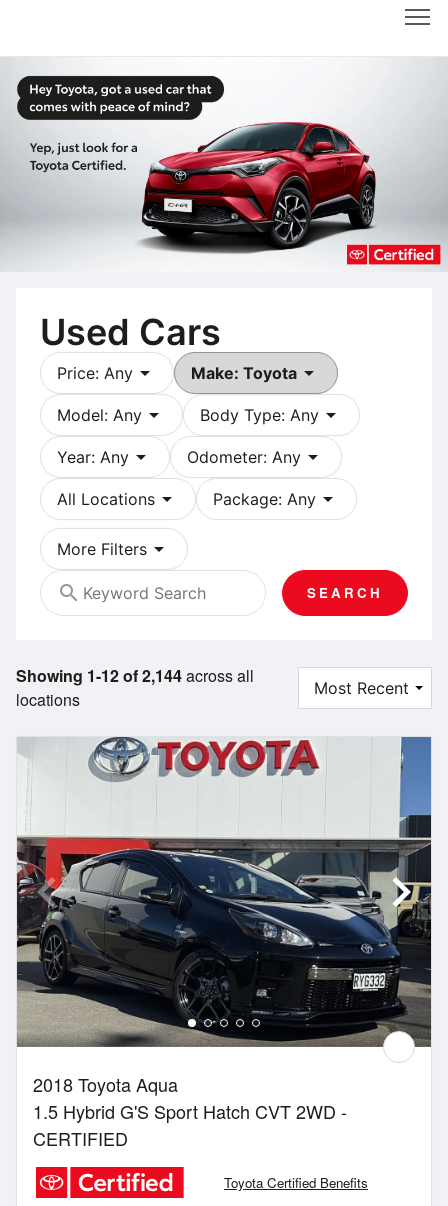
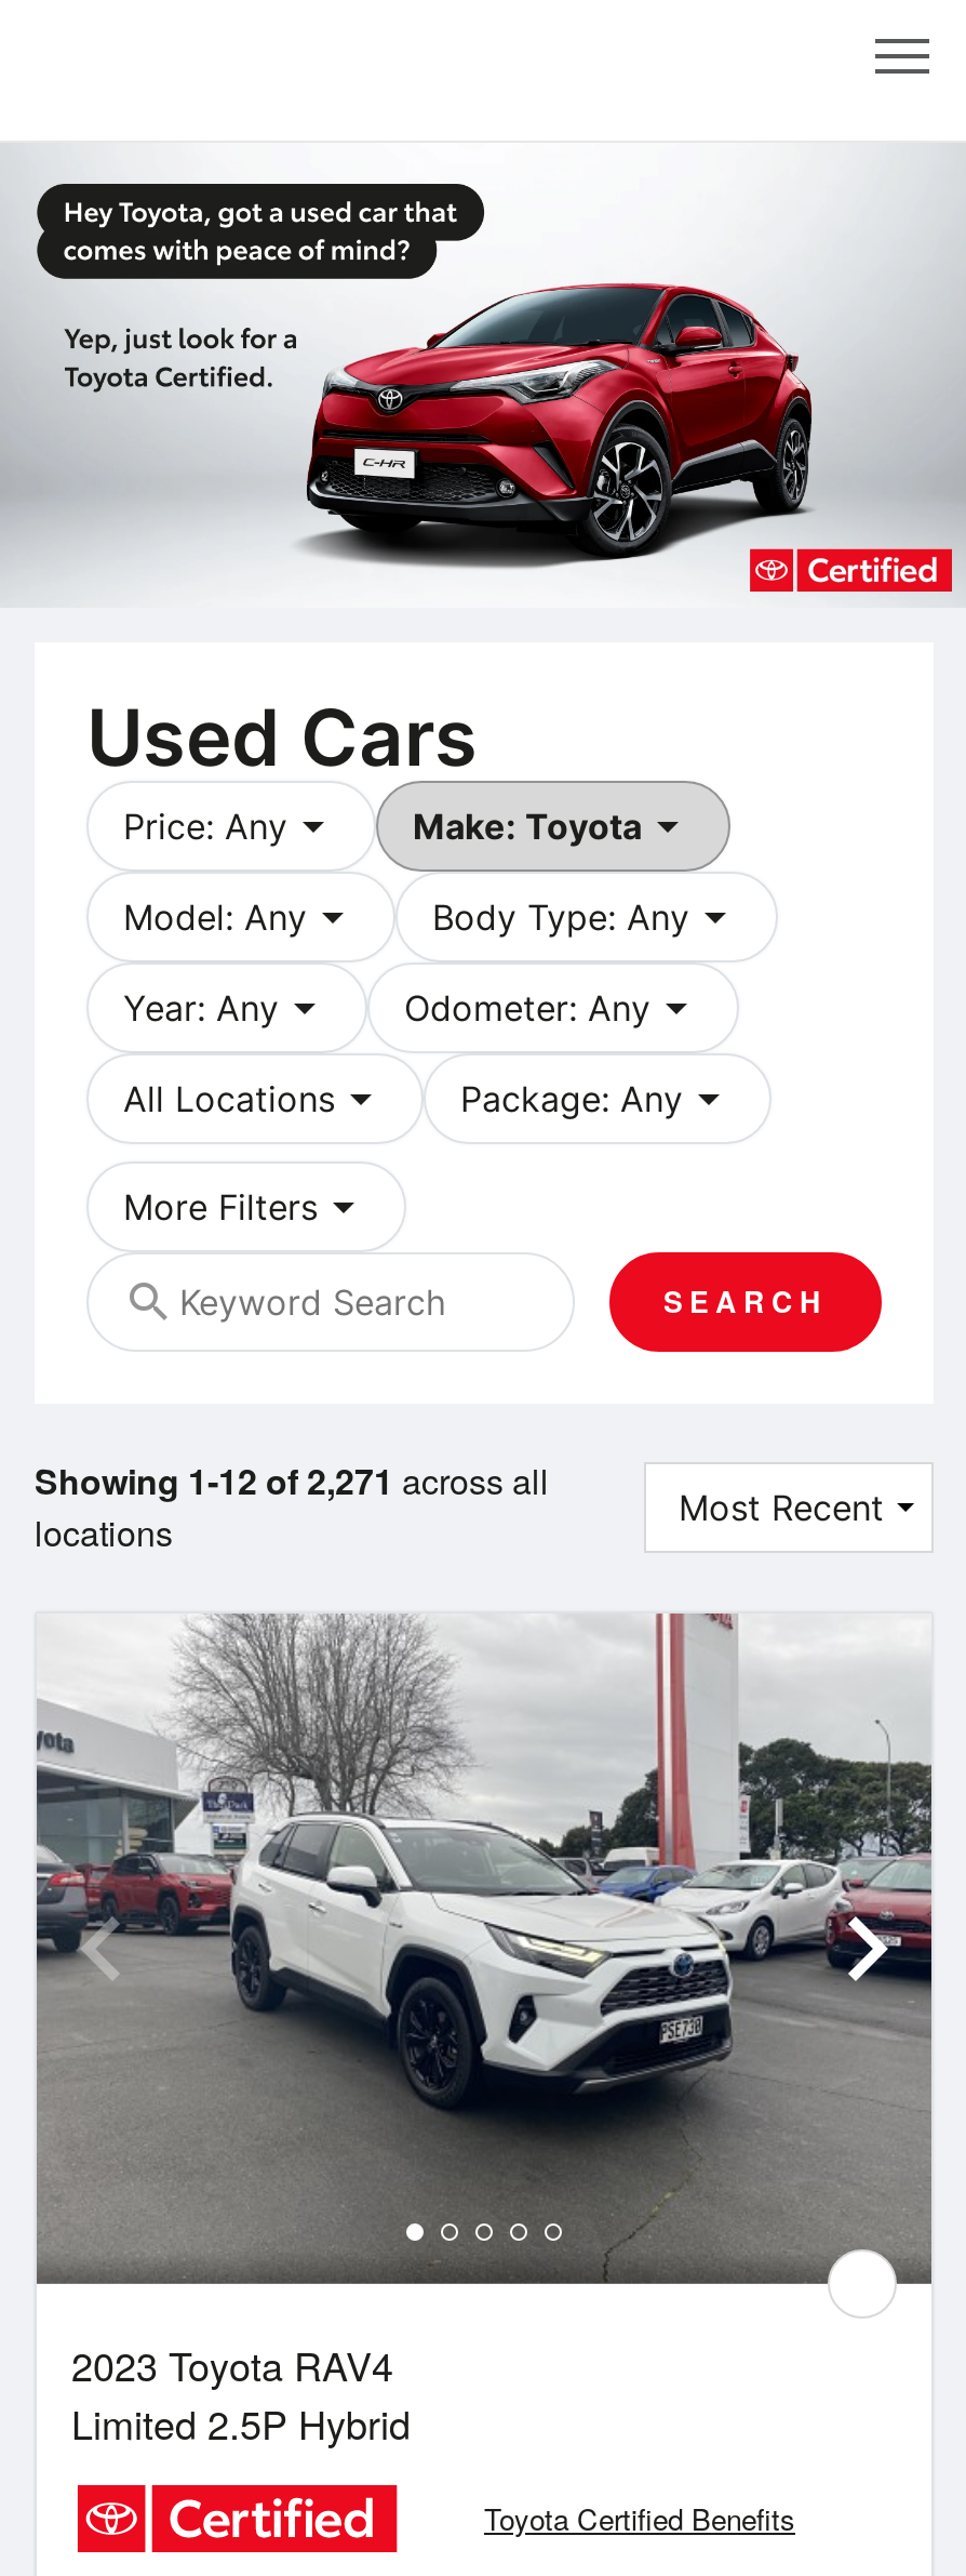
[16,664,254,687] Showing 1-12 of 2,144 across all -> [35,1455,549,1505] Showing 1-12 of 2,271 across all
[17,736,432,1151] [image] | 2018 Toyota Aqua | 1.5 Hybrid G'S Sport Hatch CVT 2WD - | CERTIFIED -> [35,1611,931,2451] [image] | 2023 Toyota RAV4 | Limited 2.5P Hybrid

